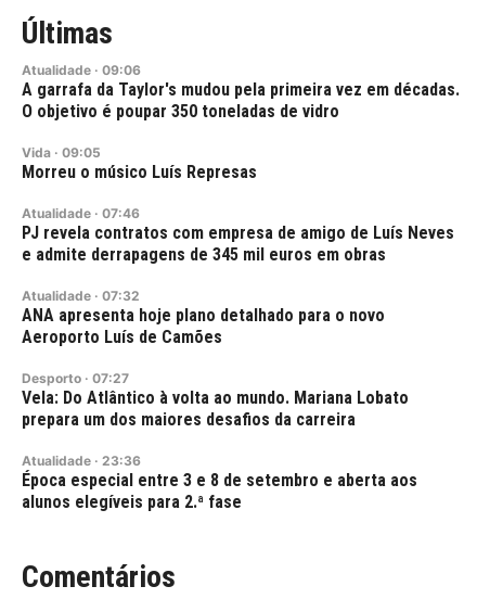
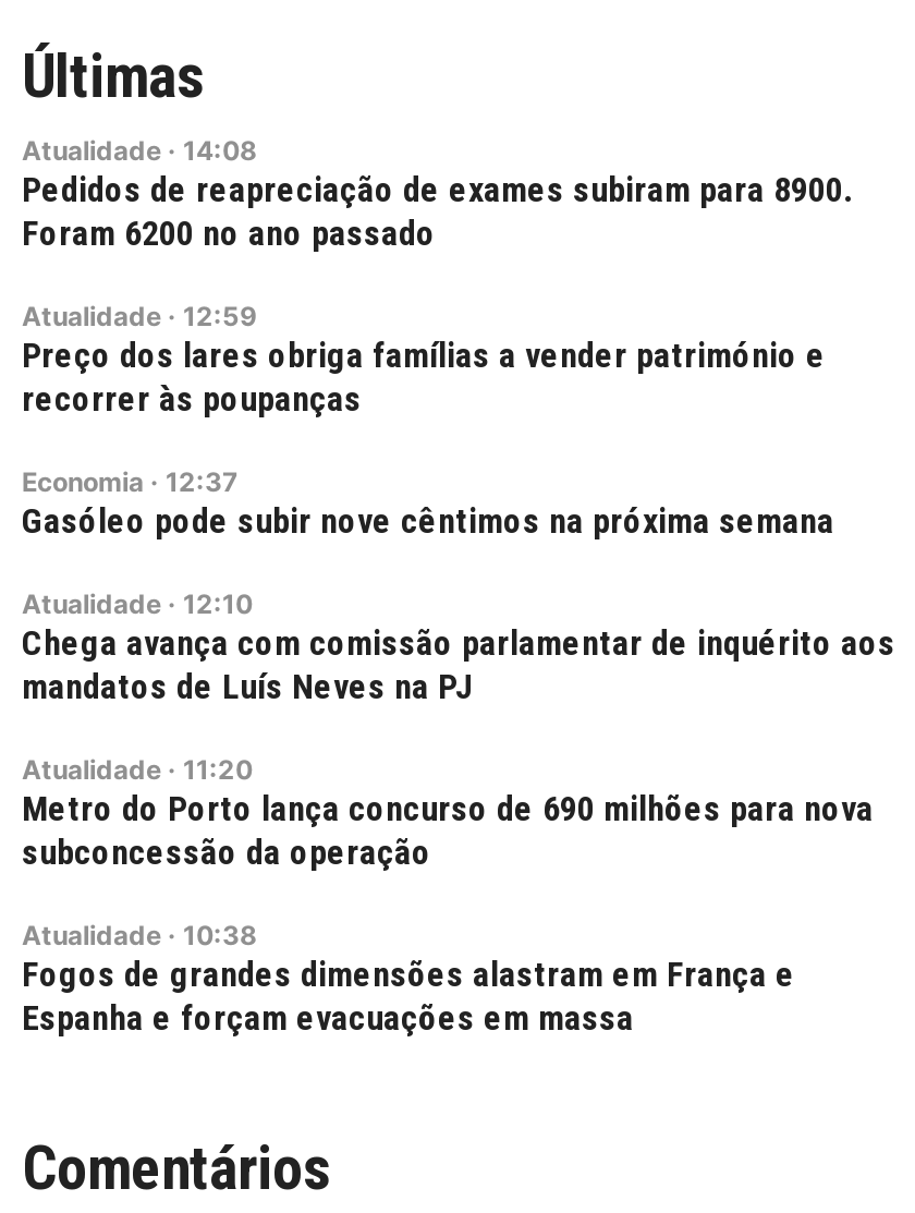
[22,62,460,122] Atualidade · 09:06 | A garrafa da Taylor's mudou pela primeira vez em décadas. | O objetivo é poupar 350 toneladas de vidro -> [22,134,852,254] Atualidade · 14:08 | Pedidos de reapreciação de exames subiram para 8900. | Foram 6200 no ano passado
[22,145,257,183] Vida · 09:05 | Morreu o músico Luís Represas -> [22,300,826,420] Atualidade · 12:59 | Preço dos lares obriga famílias a vender património e | recorrer às poupanças
[22,205,454,265] Atualidade · 07:46 | PJ revela contratos com empresa de amigo de Luís Neves | e admite derrapagens de 345 mil euros em obras -> [22,466,834,542] Economia · 12:37 | Gasóleo pode subir nove cêntimos na próxima semana
[22,288,385,347] Atualidade · 07:32 | ANA apresenta hoje plano detalhado para o novo | Aeroporto Luís de Camões -> [22,588,895,708] Atualidade · 12:10 | Chega avança com comissão parlamentar de inquérito aos | mandatos de Luís Neves na PJ
[22,370,409,430] Desporto · 07:27 | Vela: Do Atlântico à volta ao mundo. Mariana Lobato | prepara um dos maiores desafios da carreira -> [22,754,874,873] Atualidade · 11:20 | Metro do Porto lança concurso de 690 milhões para nova | subconcessão da operação
[22,453,417,512] Atualidade · 23:36 | Época especial entre 3 e 8 de setembro e aberta aos | alunos elegíveis para 2.ª fase -> [22,919,795,1039] Atualidade · 10:38 | Fogos de grandes dimensões alastram em França e | Espanha e forçam evacuações em massa

